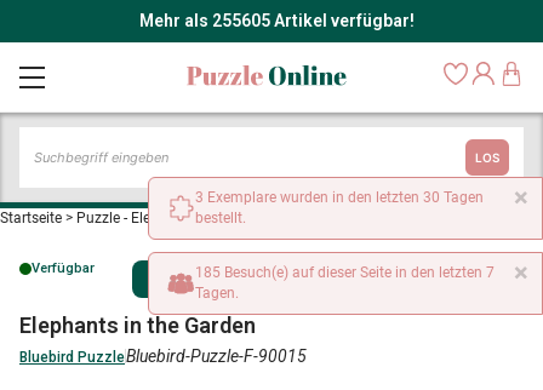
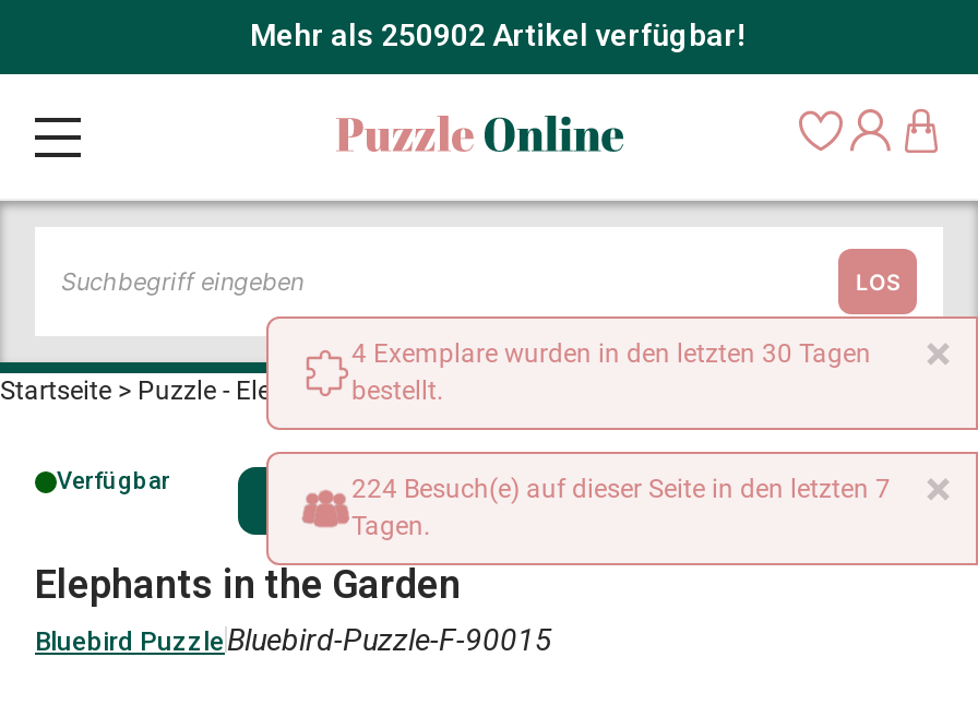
[139,11,414,30] Mehr als 255605 Artikel verfügbar! -> [250,17,746,52] Mehr als 250902 Artikel verfügbar!
[195,189,484,206] 3 Exemplare wurden in den letzten 30 Tagen -> [351,338,871,369] 4 Exemplare wurden in den letzten 30 Tagen
[195,264,495,281] 185 Besuch(e) auf dieser Seite in den letzten 7 -> [351,474,891,504] 224 Besuch(e) auf dieser Seite in den letzten 7

